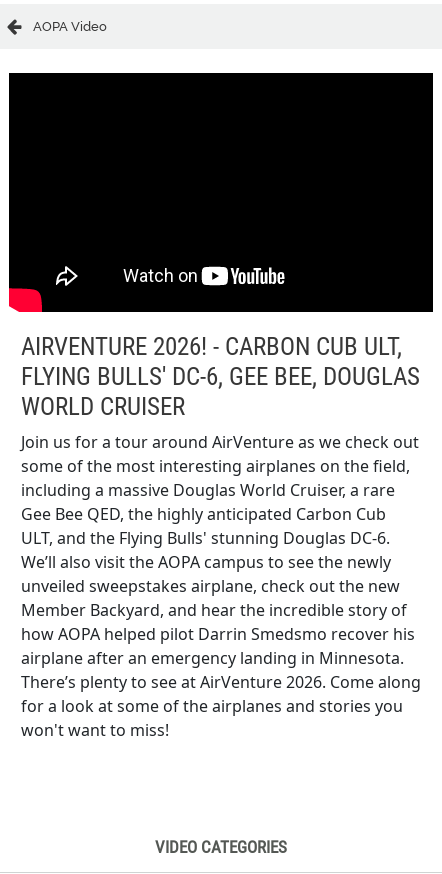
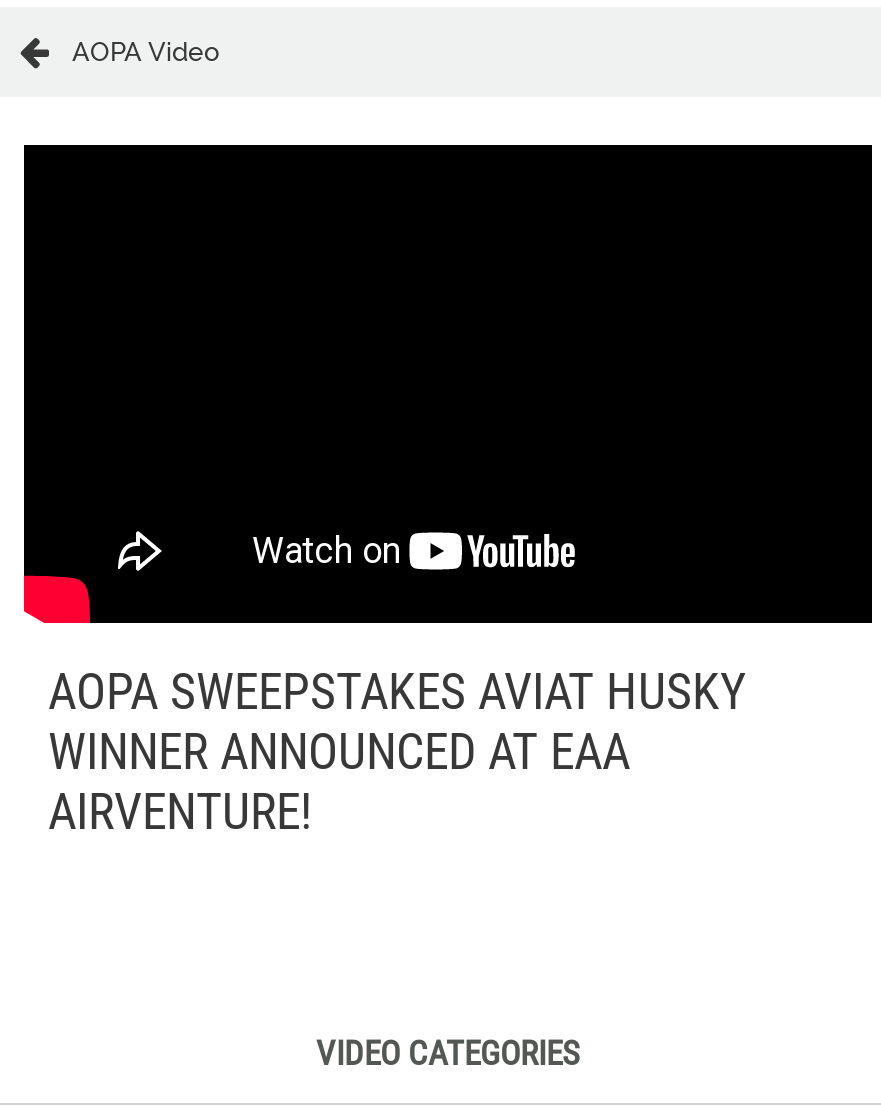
[21,331,421,740] AIRVENTURE 2026! - CARBON CUB ULT, | FLYING BULLS' DC-6, GEE BEE, DOUGLAS | WORLD CRUISER | Join us for a tour around AirVenture as we check out | some of the most interesting airplanes on the field, | including a massive Douglas World Cruiser, a rare | Gee Bee QED, the highly anticipated Carbon Cub | ULT, and the Flying Bulls' stunning Douglas DC-6. | We’ll also visit the AOPA campus to see the newly | unveiled sweepstakes airplane, check out the new | Member Backyard, and hear the incredible story of | how AOPA helped pilot Darrin Smedsmo recover his | airplane after an emergency landing in Minnesota. | There’s plenty to see at AirVenture 2026. Come along | for a look at some of the airplanes and stories you | won't want to miss! -> [48,662,746,840] AOPA SWEEPSTAKES AVIAT HUSKY | WINNER ANNOUNCED AT EAA | AIRVENTURE!

